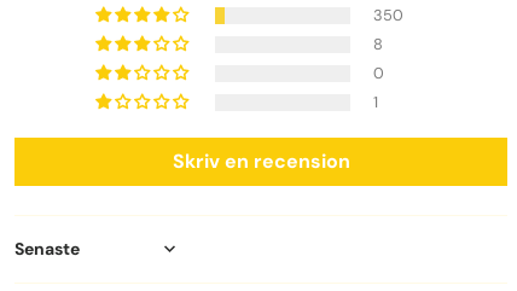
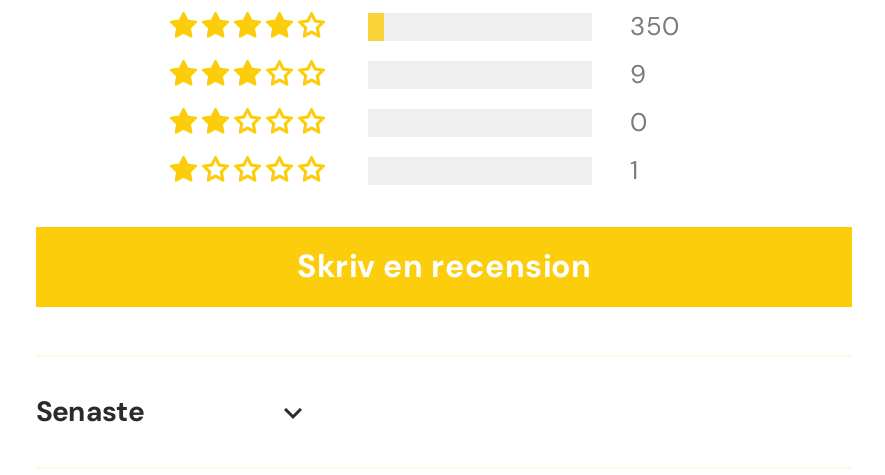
[373,34,383,55] 8 -> [630,57,646,91] 9

